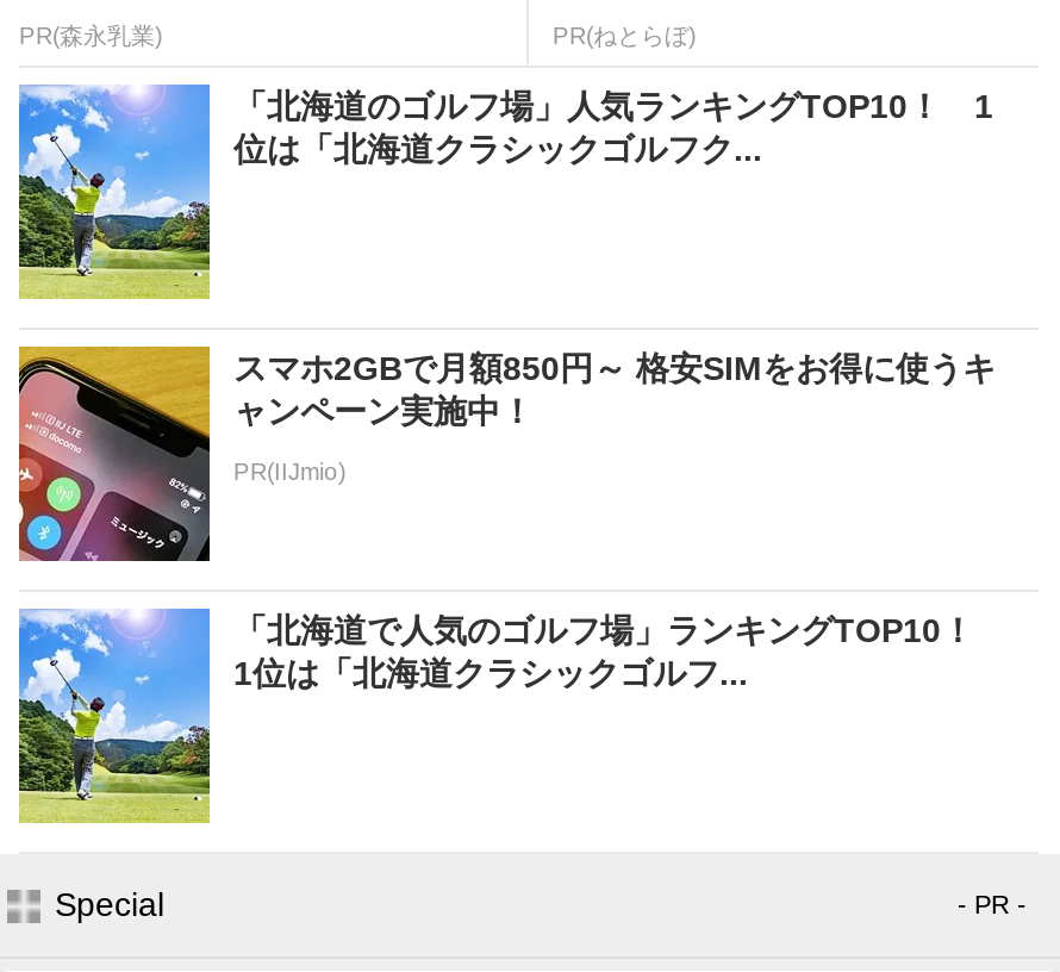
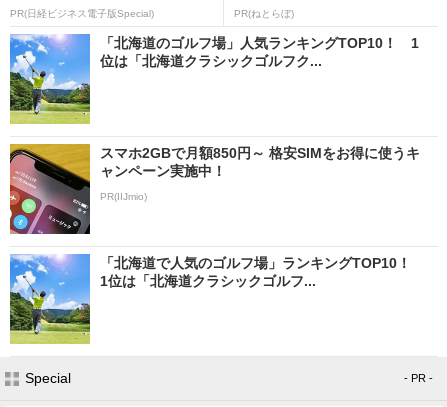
[19,22,162,48] PR(森永乳業) -> [10,8,154,19] PR(日経ビジネス電子版Special)

